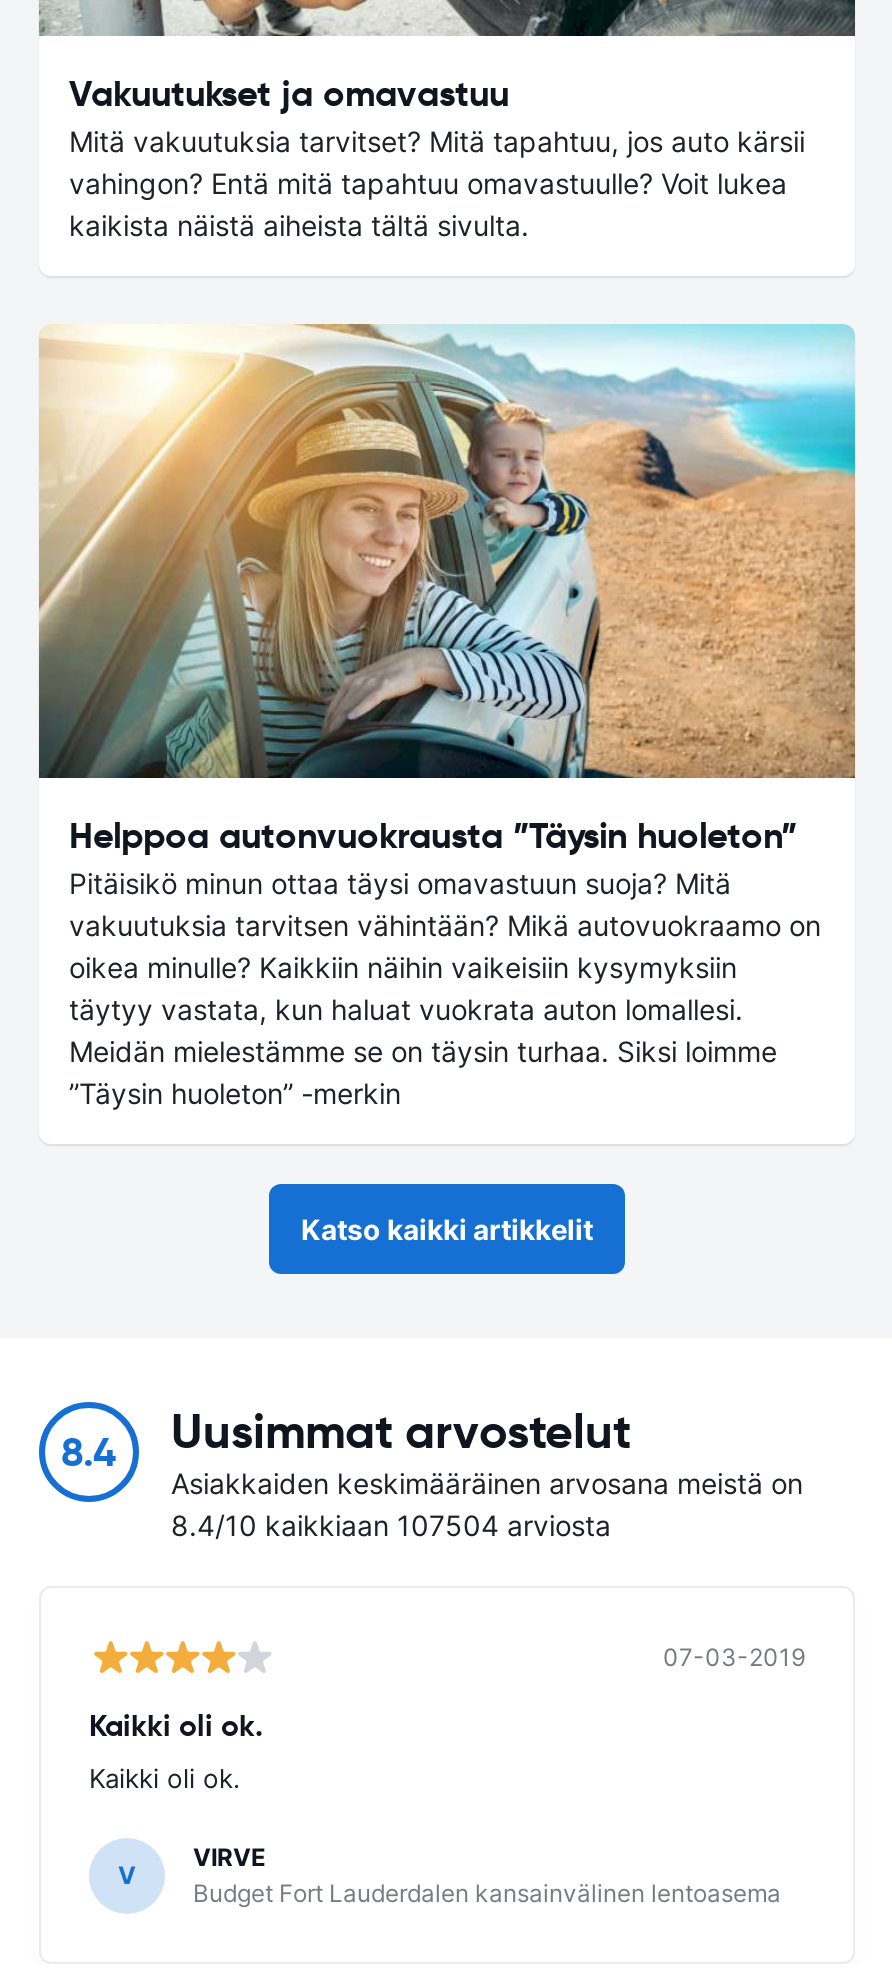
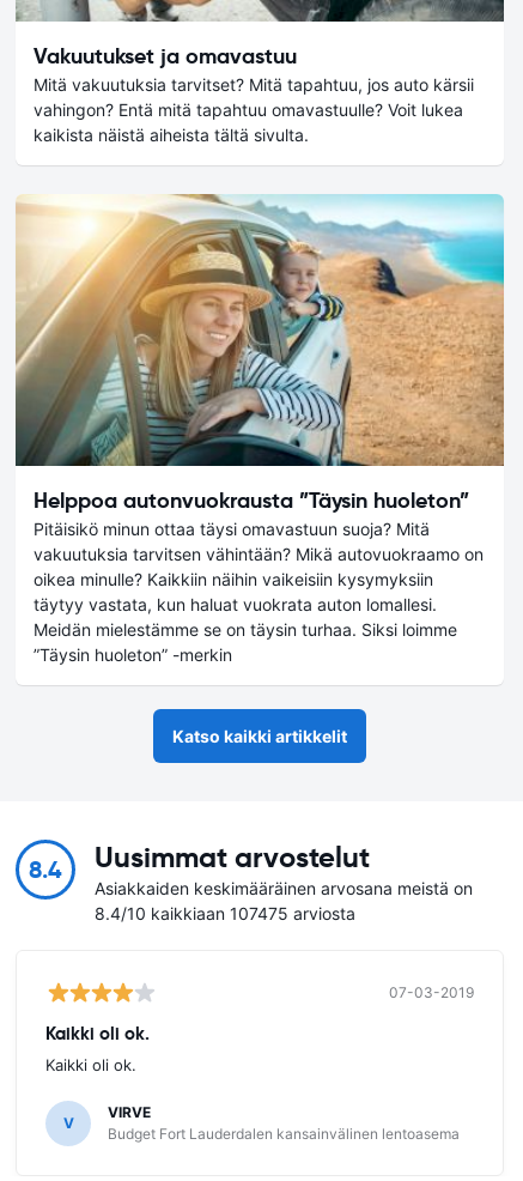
[171,1508,611,1542] 8.4/10 kaikkiaan 107504 arviosta -> [95,903,355,923] 8.4/10 kaikkiaan 107475 arviosta

